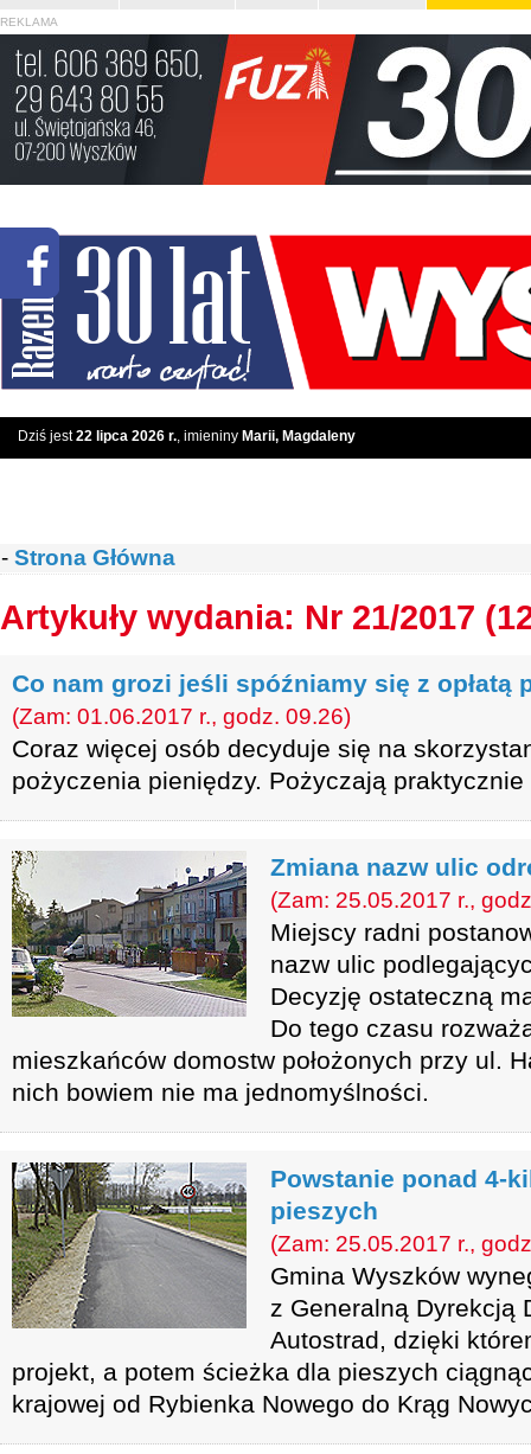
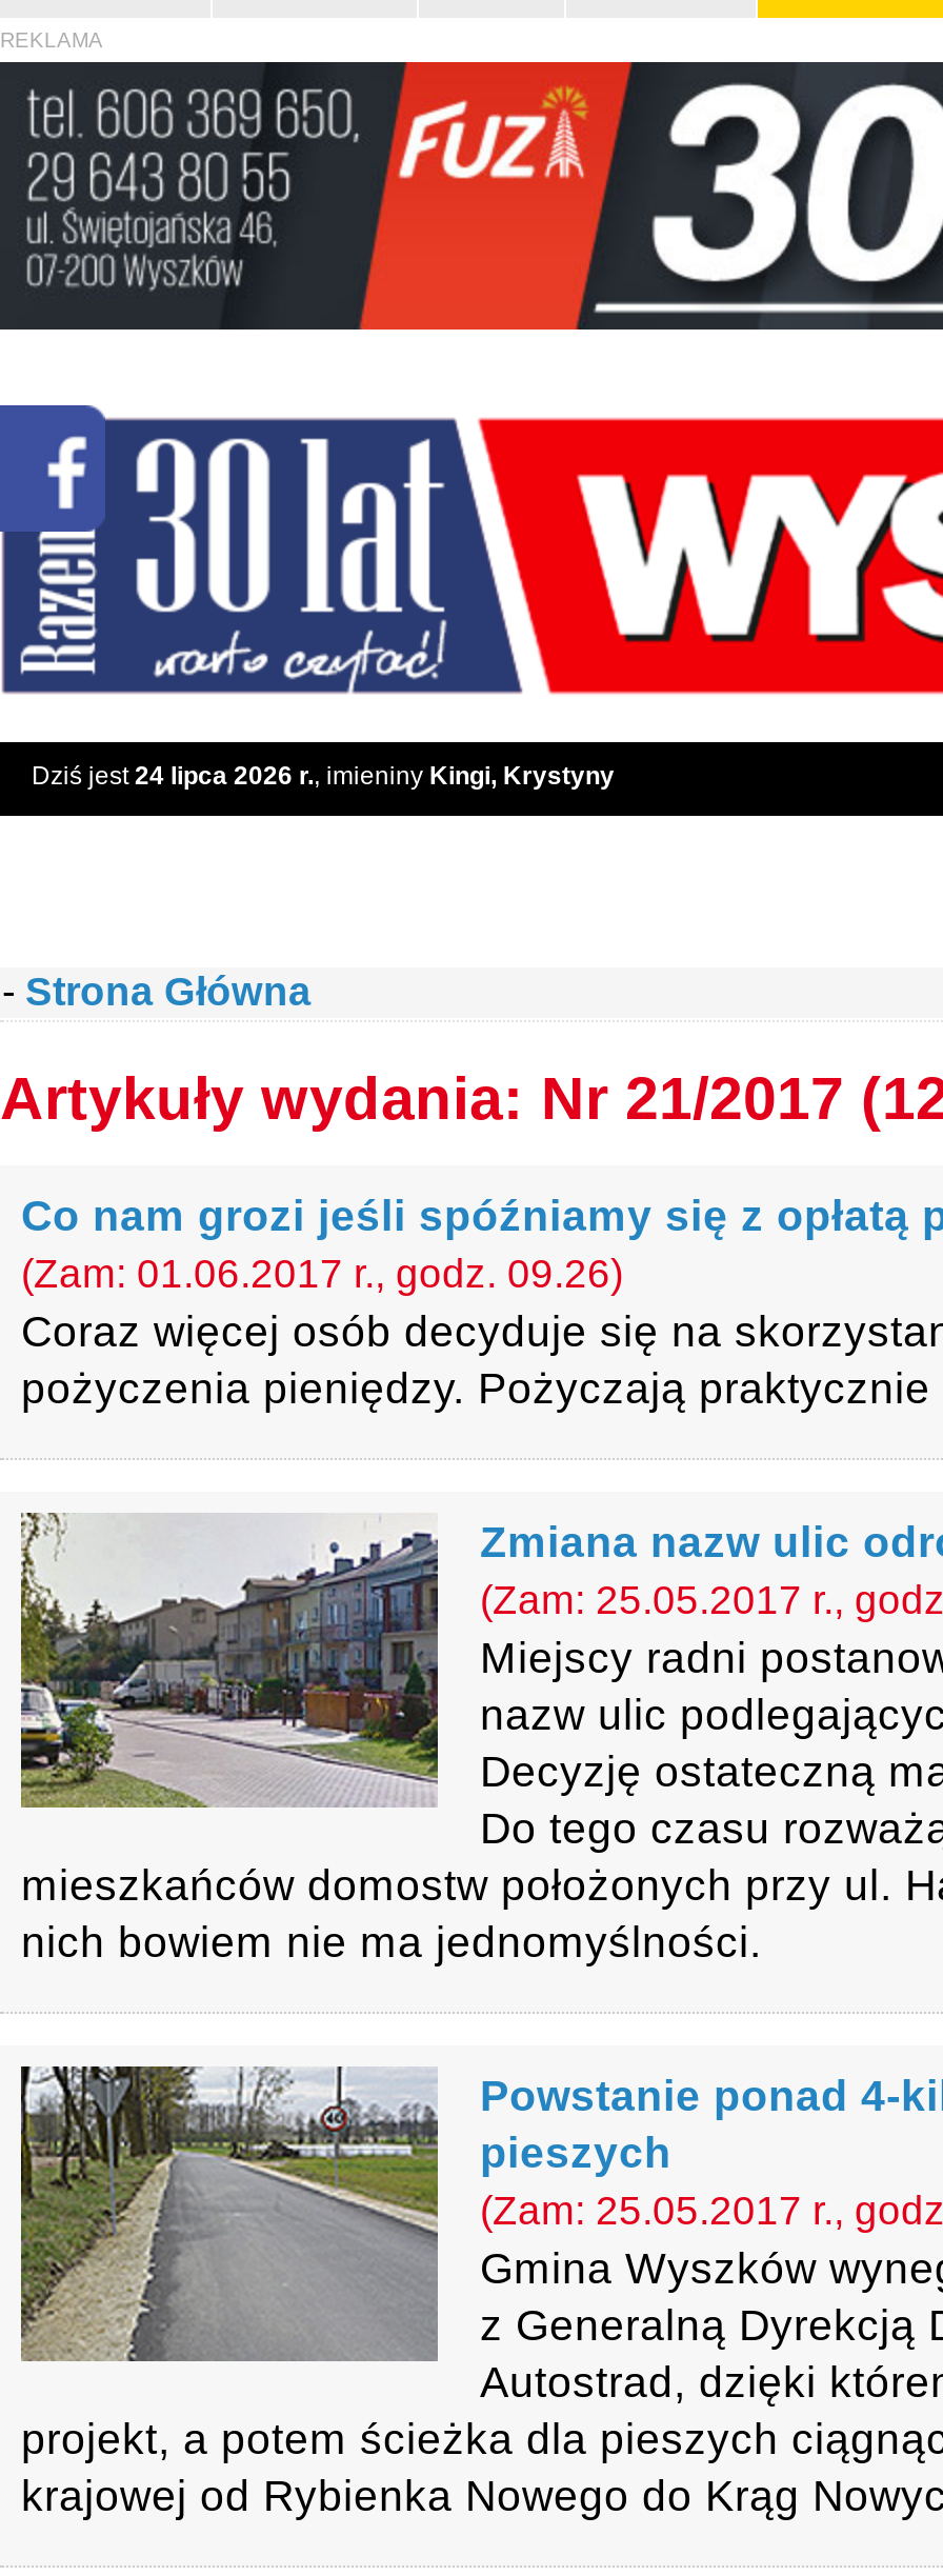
[18,428,356,444] Dziś jest 22 lipca 2026 r., imieniny Marii, Magdaleny -> [32,761,615,791] Dziś jest 24 lipca 2026 r., imieniny Kingi, Krystyny

